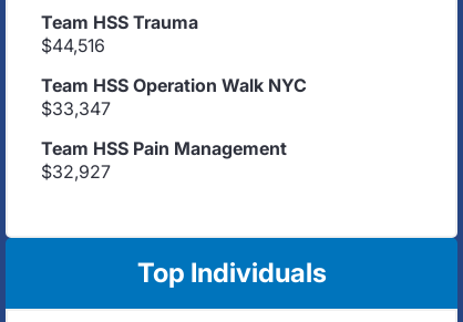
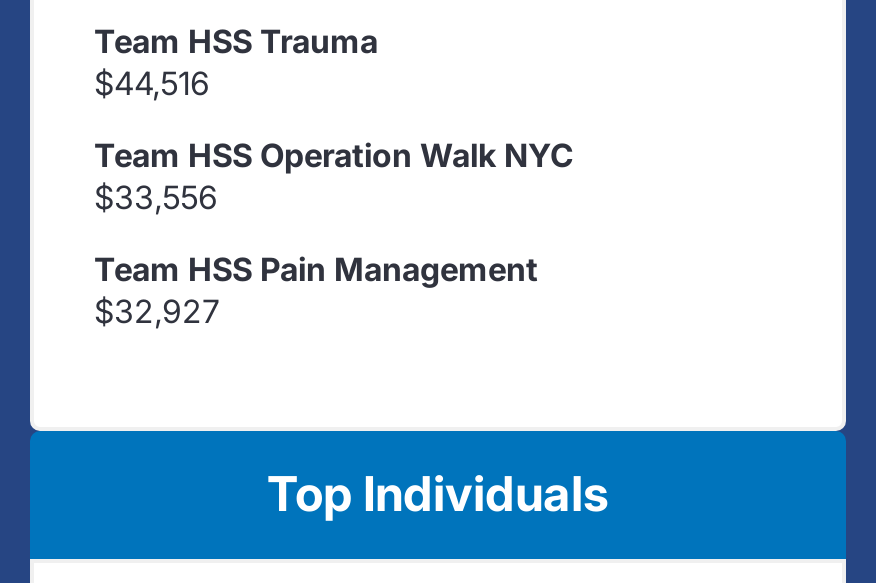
[41,97,111,119] $33,347 -> [94,177,218,217] $33,556

